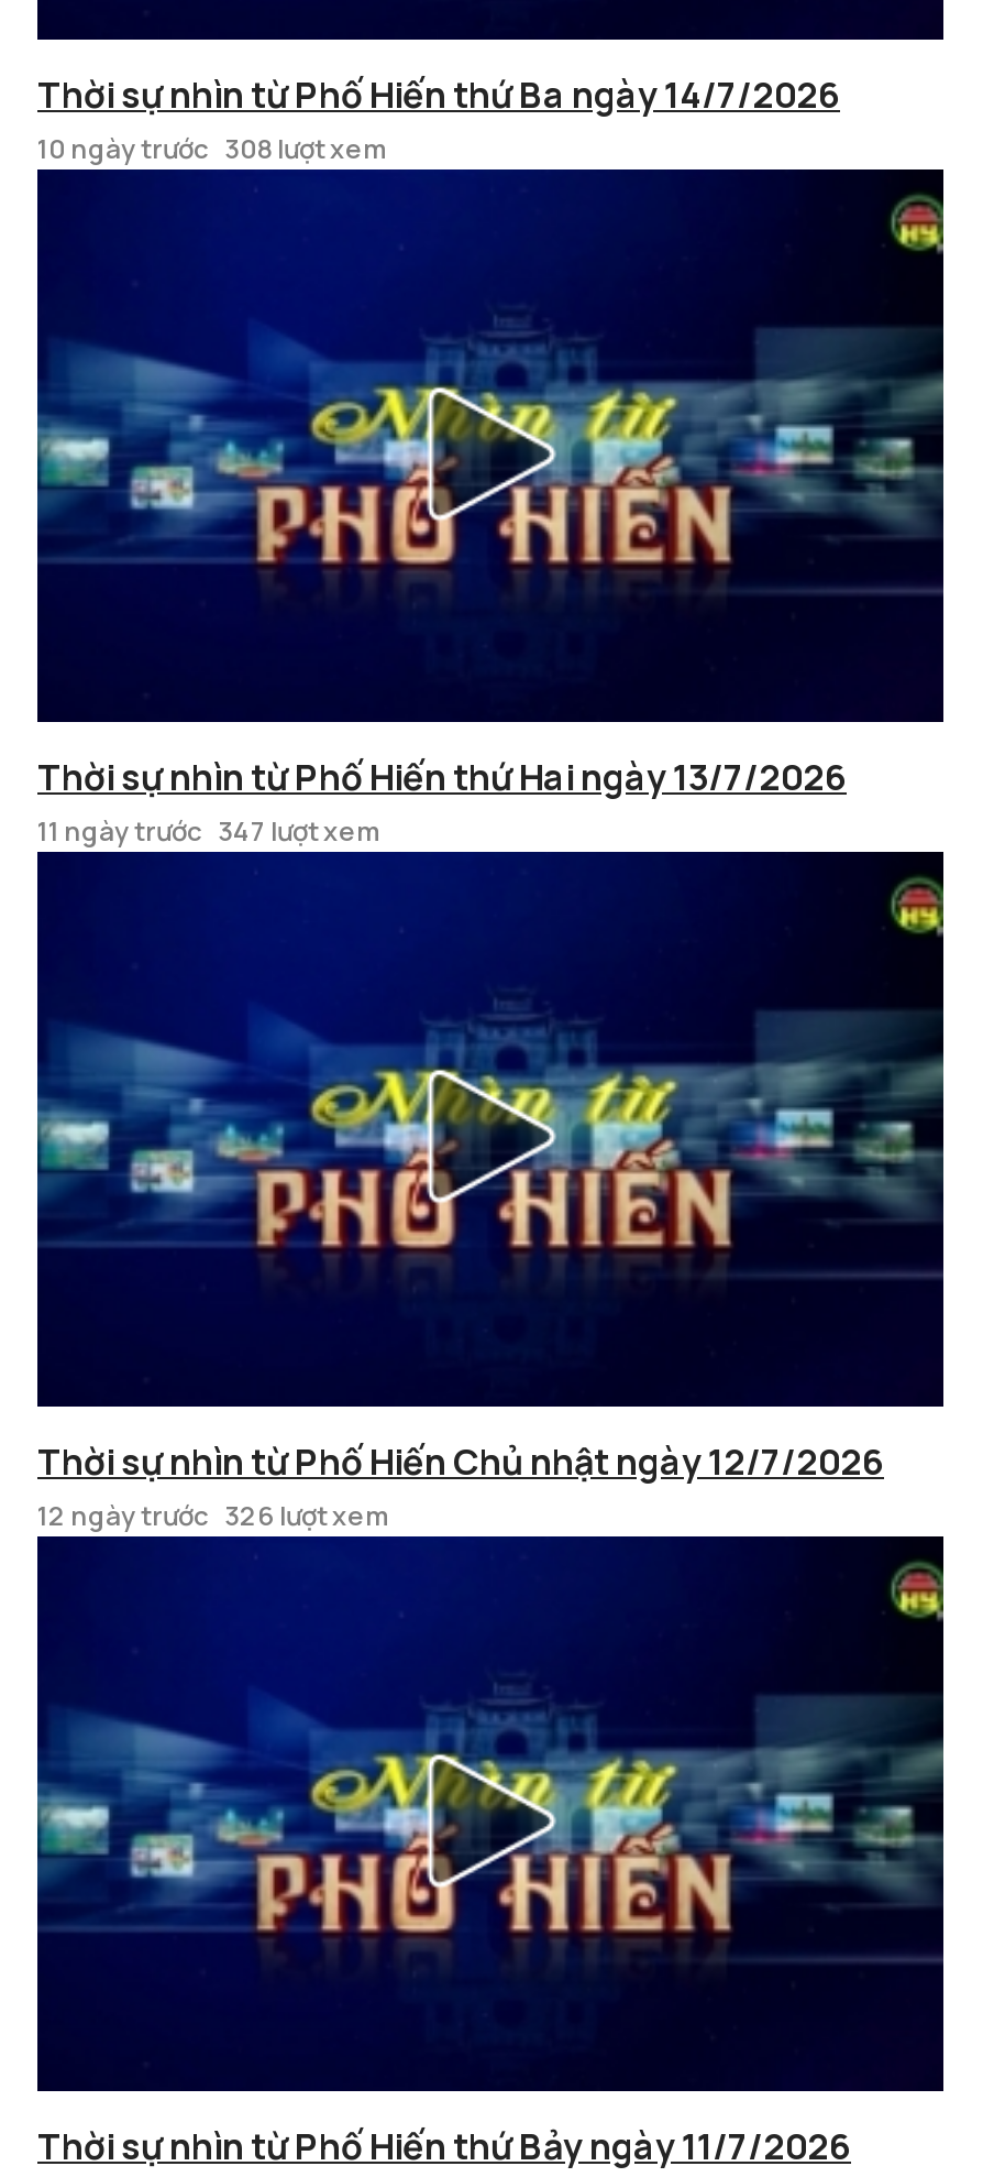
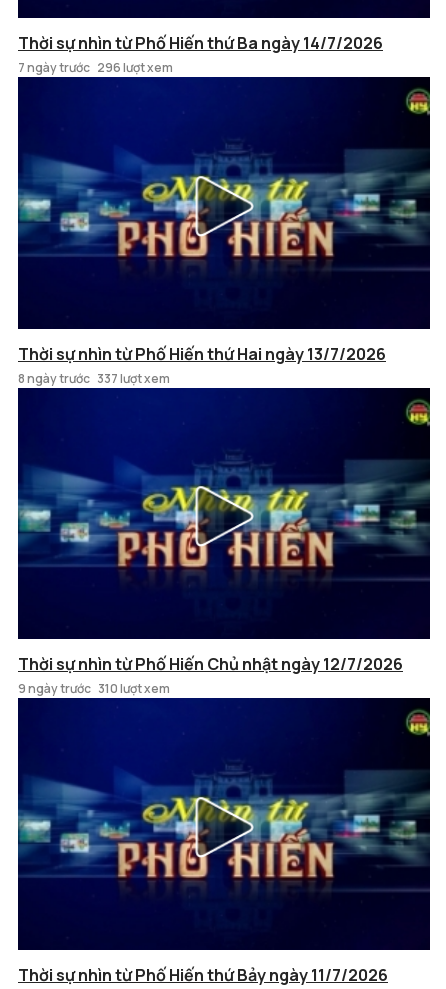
[37,130,387,167] 10 ngày trước 308 lượt xem -> [18,59,173,76] 7 ngày trước 296 lượt xem
[37,814,380,851] 11 ngày trước 347 lượt xem -> [18,370,170,387] 8 ngày trước 337 lượt xem
[37,1497,389,1535] 12 ngày trước 326 lượt xem -> [18,680,170,697] 9 ngày trước 310 lượt xem

